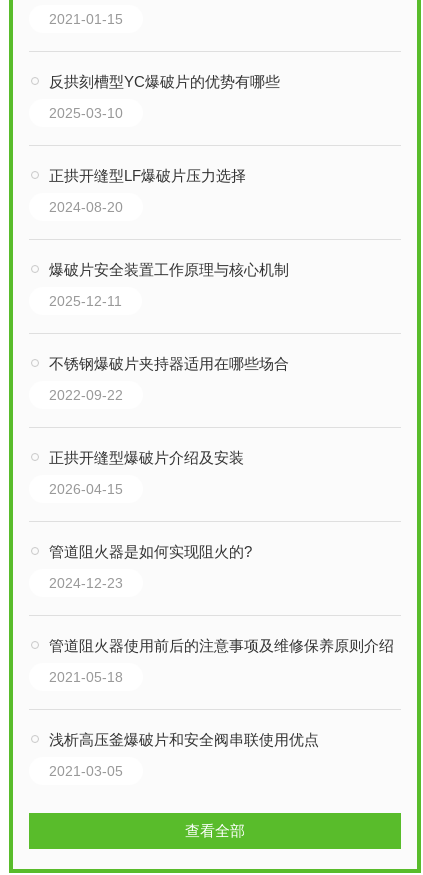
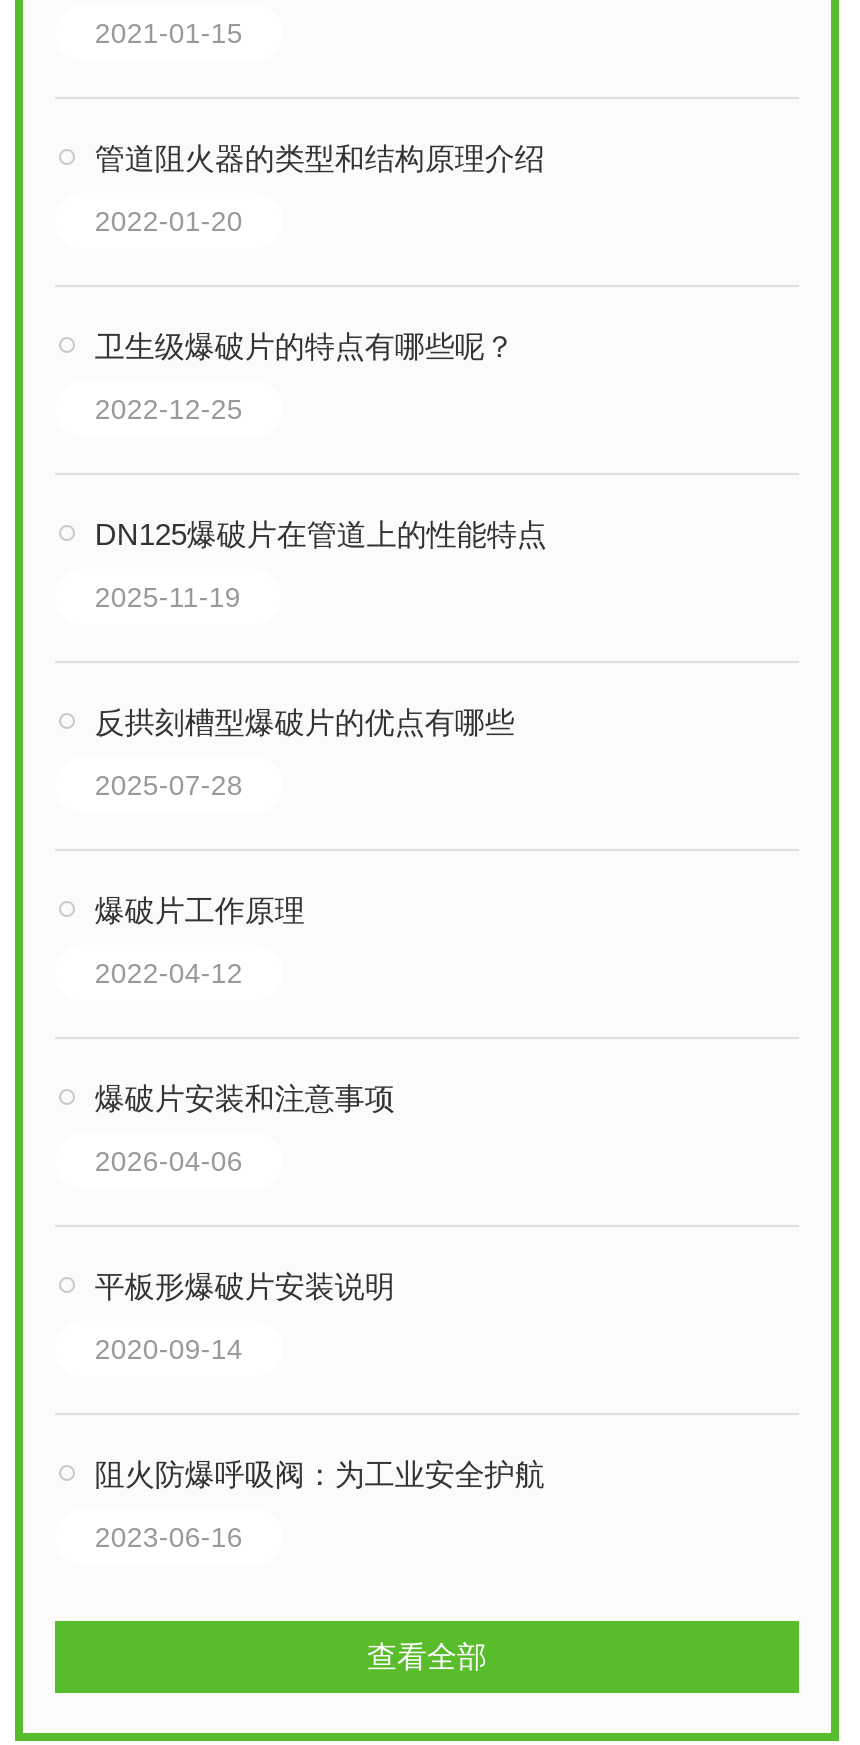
[49,72,280,89] 反拱刻槽型YC爆破片的优势有哪些 -> [95,140,545,174] 管道阻火器的类型和结构原理介绍
[49,104,123,120] 2025-03-10 -> [95,204,243,236] 2022-01-20
[49,166,246,183] 正拱开缝型LF爆破片压力选择 -> [95,328,515,362] 卫生级爆破片的特点有哪些呢？
[49,198,123,214] 2024-08-20 -> [95,392,243,424] 2022-12-25
[49,260,289,277] 爆破片安全装置工作原理与核心机制 -> [95,516,547,550] DN125爆破片在管道上的性能特点
[49,292,122,308] 2025-12-11 -> [95,580,241,612] 2025-11-19
[49,354,289,371] 不锈钢爆破片夹持器适用在哪些场合 -> [95,704,515,738] 反拱刻槽型爆破片的优点有哪些
[49,386,123,402] 2022-09-22 -> [95,768,243,800] 2025-07-28
[49,448,244,465] 正拱开缝型爆破片介绍及安装 -> [95,892,305,926] 爆破片工作原理
[49,480,123,496] 2026-04-15 -> [95,956,243,988] 2022-04-12
[49,542,252,559] 管道阻火器是如何实现阻火的? -> [95,1080,395,1114] 爆破片安装和注意事项
[49,574,123,590] 2024-12-23 -> [95,1144,243,1176] 2026-04-06
[49,636,394,653] 管道阻火器使用前后的注意事项及维修保养原则介绍 -> [95,1268,395,1302] 平板形爆破片安装说明
[49,668,123,684] 2021-05-18 -> [95,1332,243,1364] 2020-09-14
[49,730,319,747] 浅析高压釜爆破片和安全阀串联使用优点 -> [95,1456,545,1490] 阻火防爆呼吸阀：为工业安全护航
[49,762,123,778] 2021-03-05 -> [95,1520,243,1552] 2023-06-16

